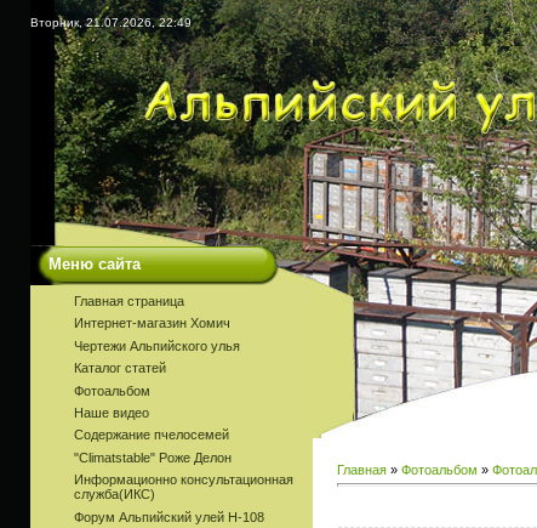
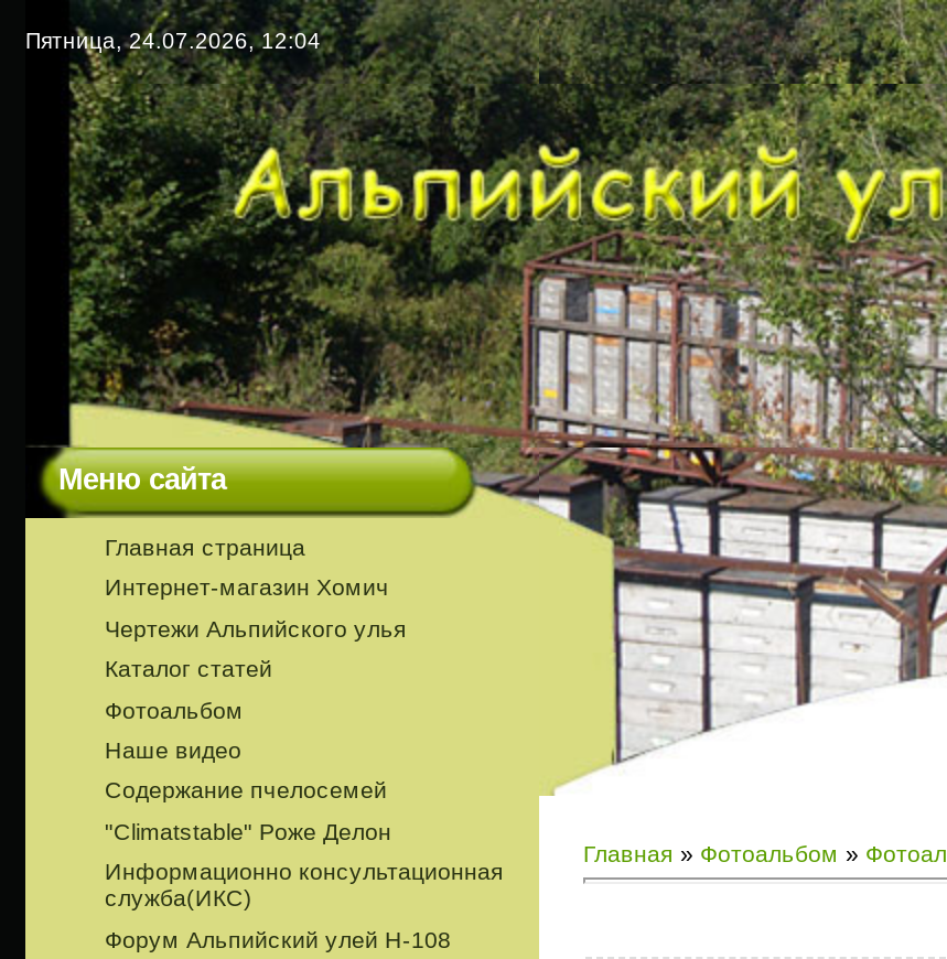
[30,16,192,29] Вторник, 21.07.2026, 22:49 -> [25,29,321,53] Пятница, 24.07.2026, 12:04

